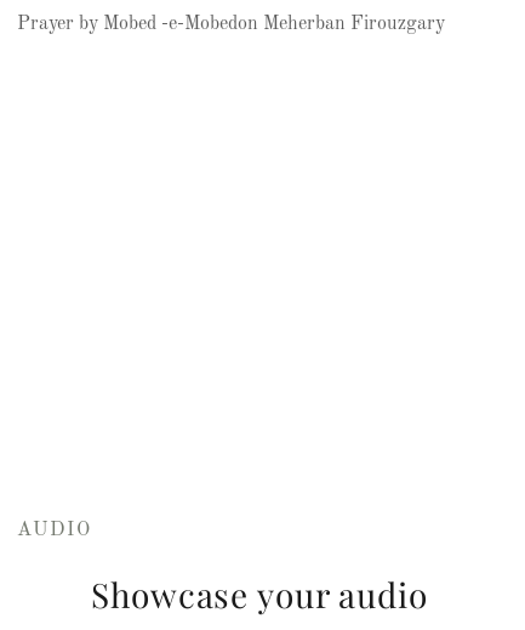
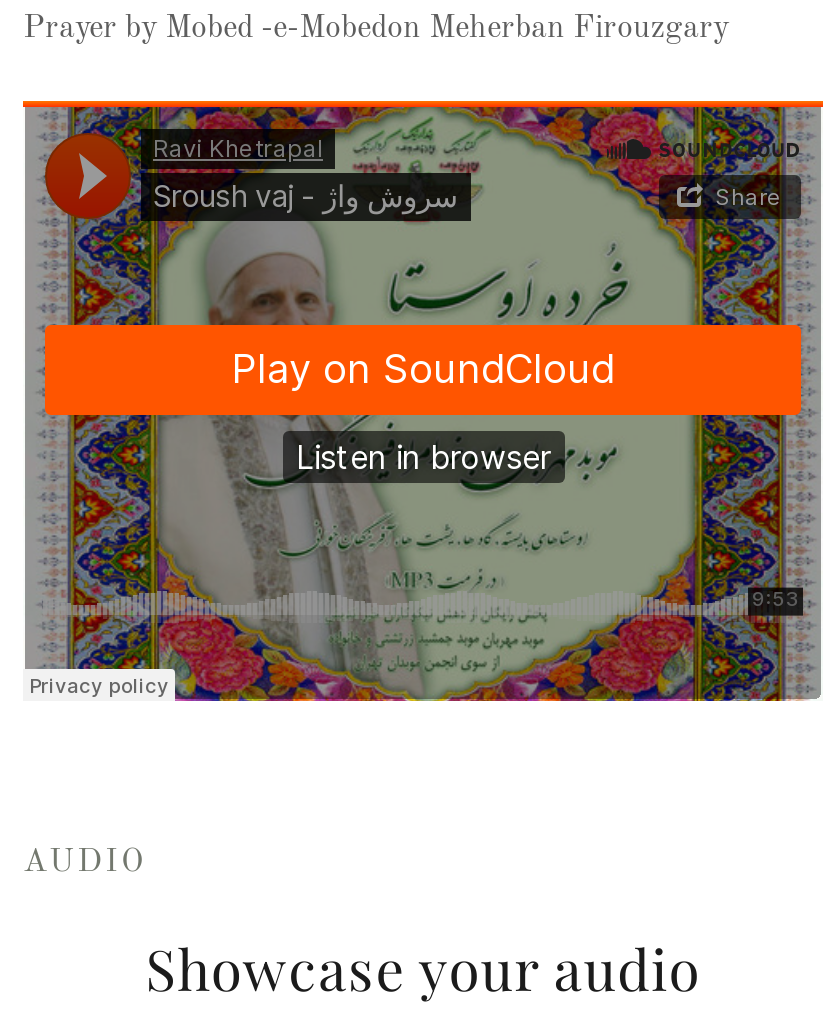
none -> [21,99,825,703] [image]

